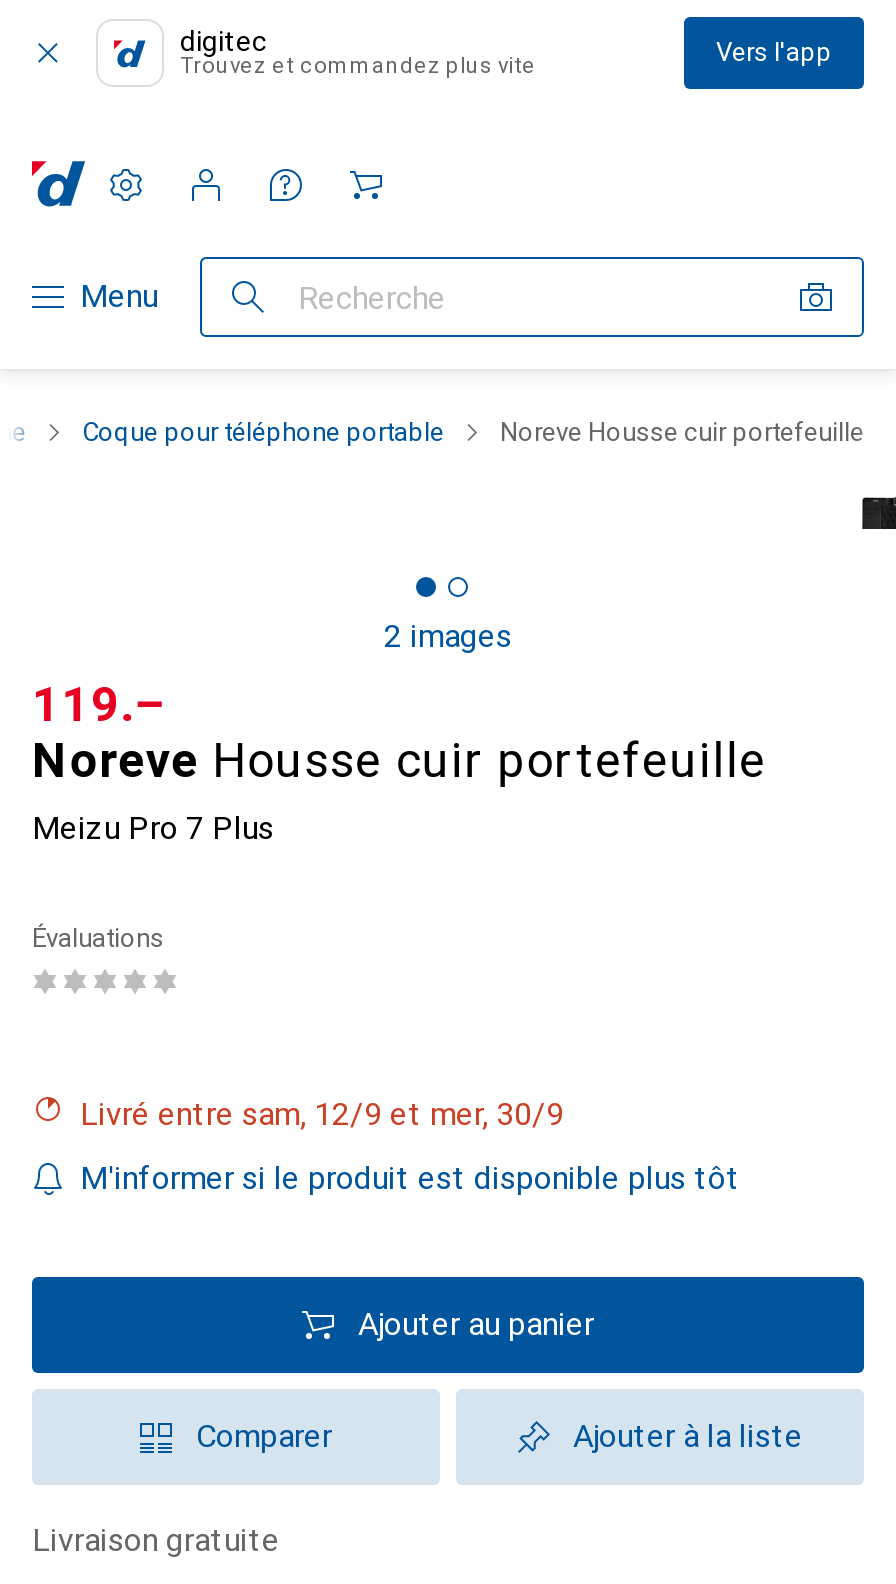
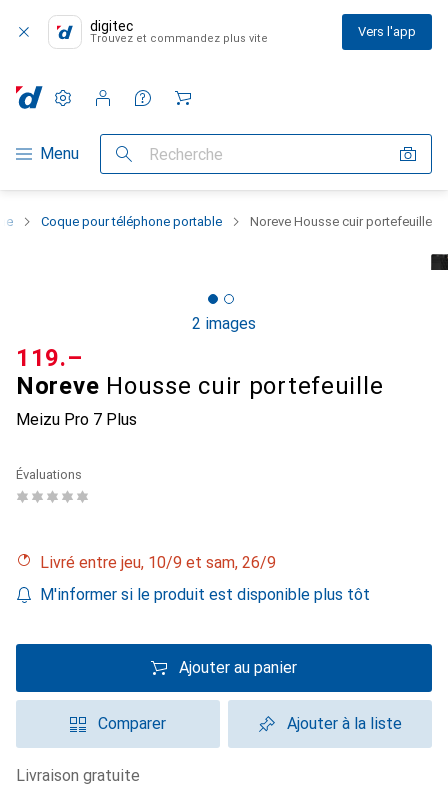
[98,1095,564,1133] Livré entre sam, 12/9 et mer, 30/9 -> [49,553,276,572] Livré entre jeu, 10/9 et sam, 26/9

